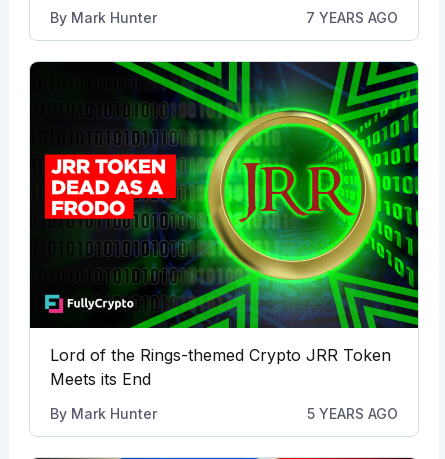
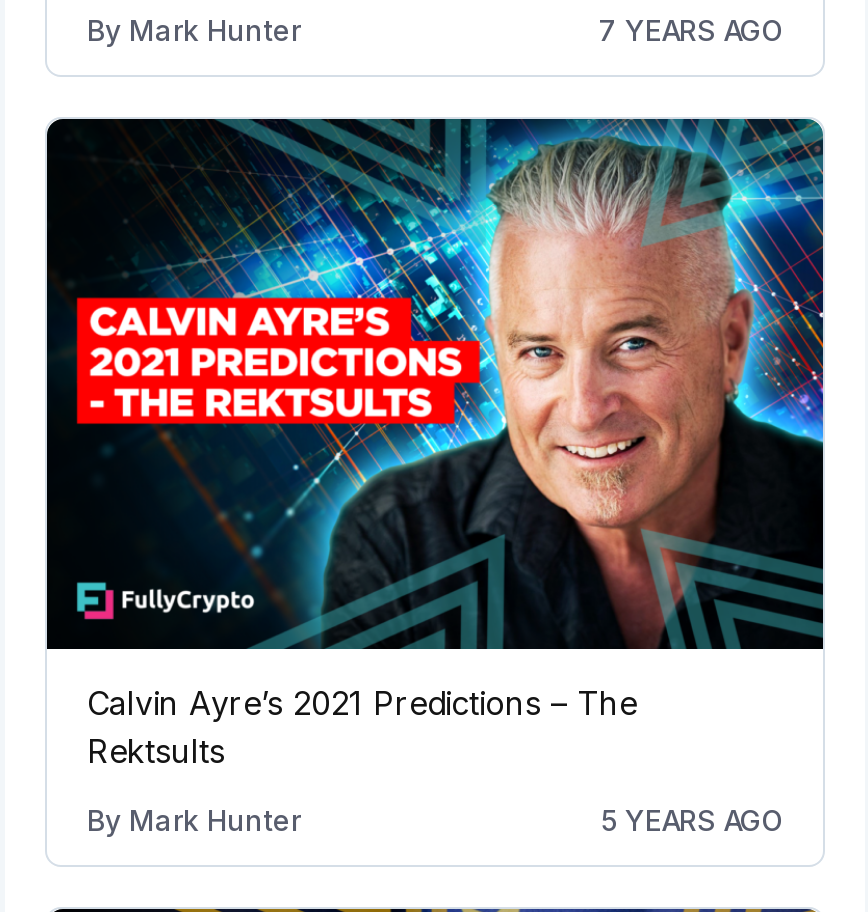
[32,61,419,389] [image] | Lord of the Rings-themed Crypto JRR Token | Meets its End -> [51,116,825,772] [image] | Calvin Ayre’s 2021 Predictions – The | Rektsults

